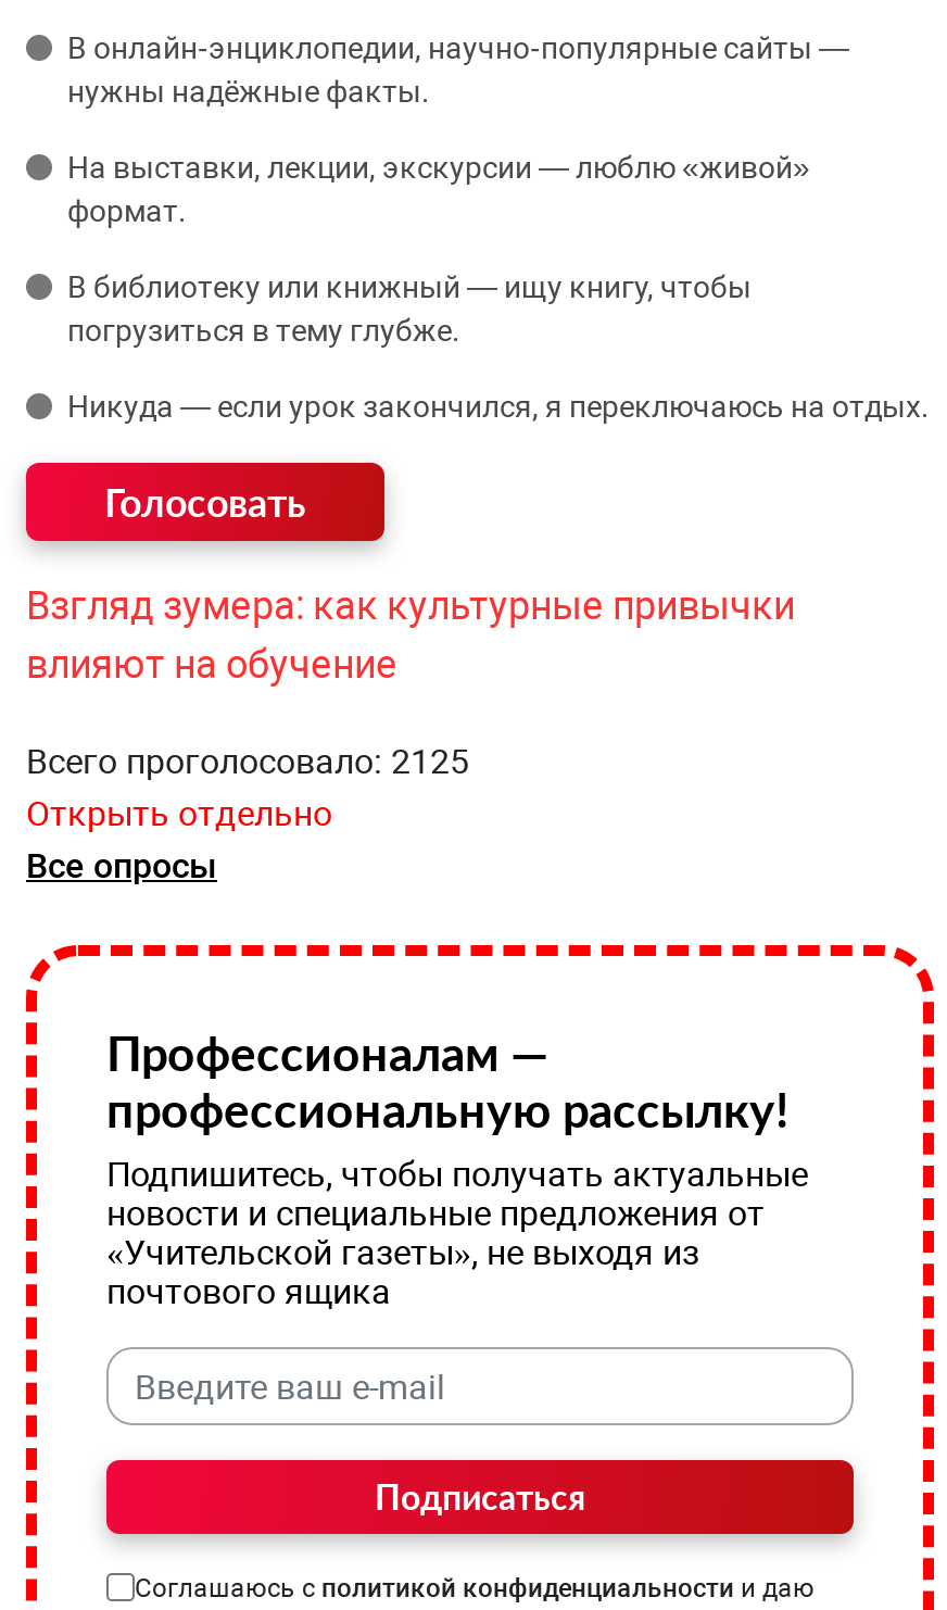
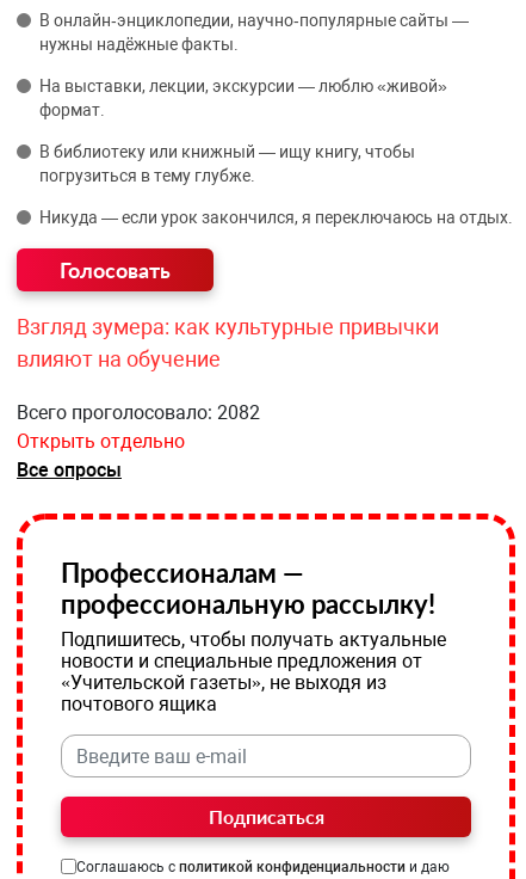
[26,741,469,782] Всего проголосовало: 2125 -> [17,401,260,424] Всего проголосовало: 2082

